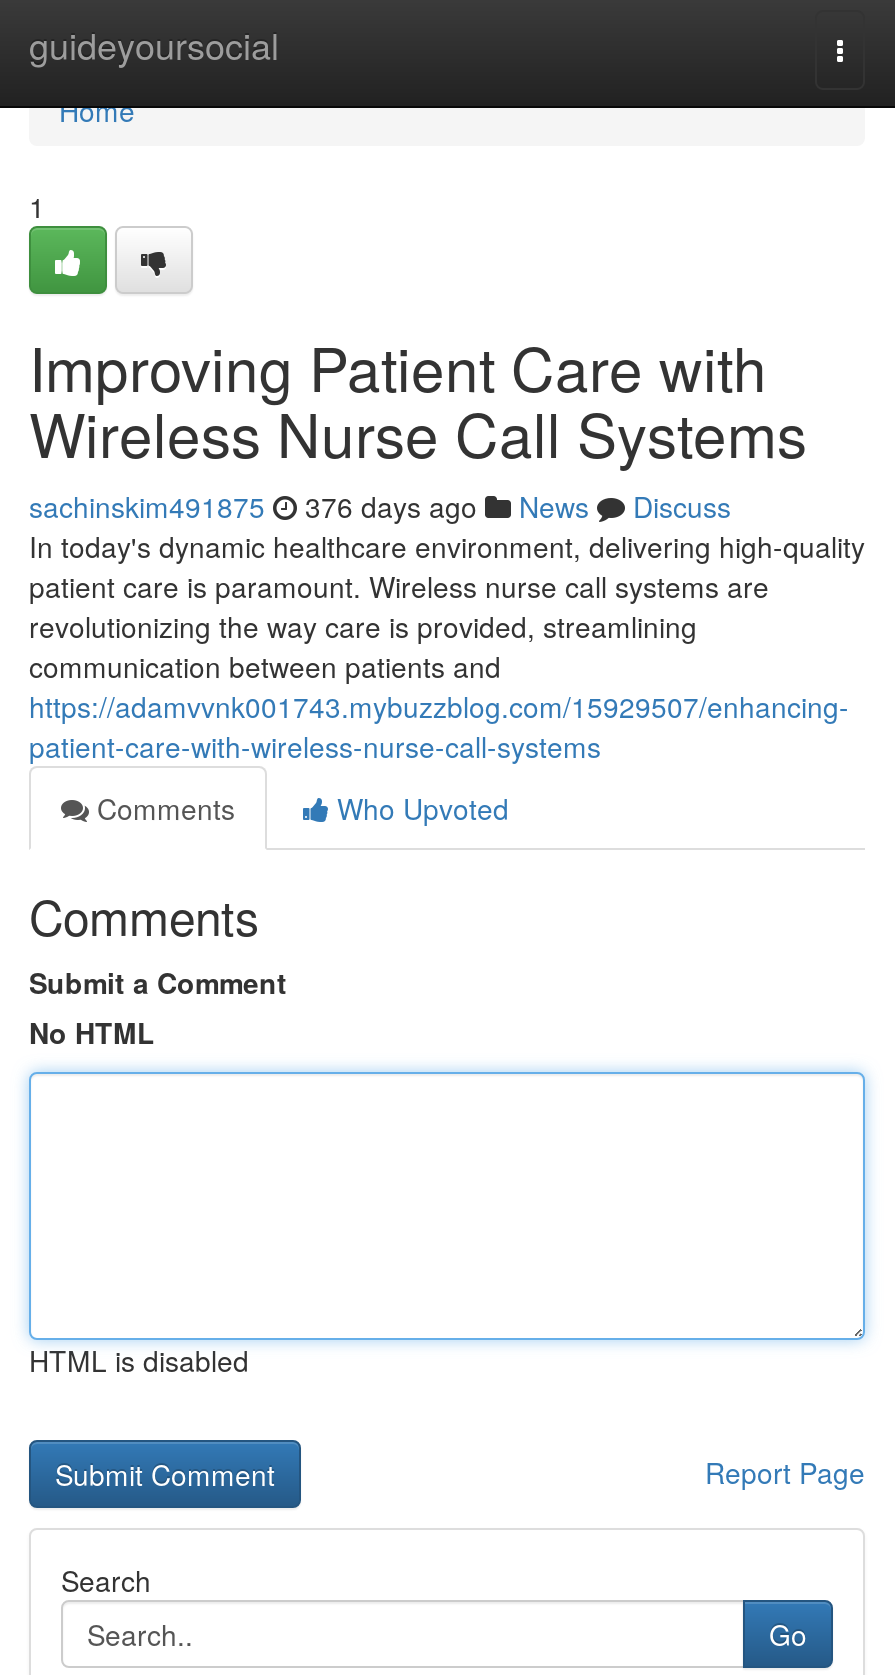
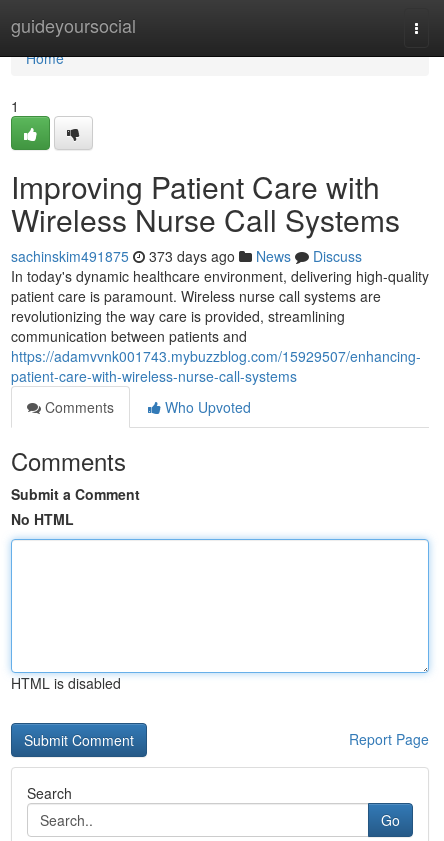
[29,486,731,526] sachinskim491875 376 days ago News Discuss -> [11,246,362,266] sachinskim491875 373 days ago News Discuss

